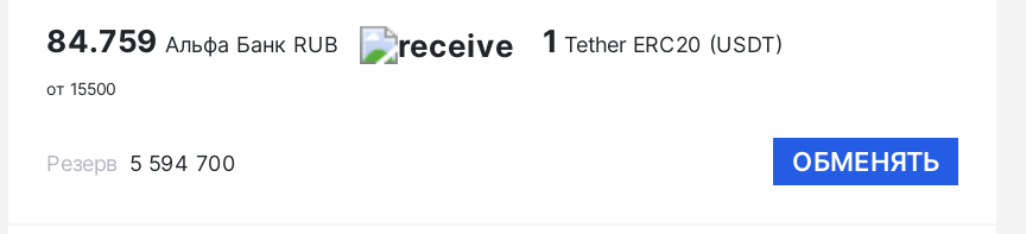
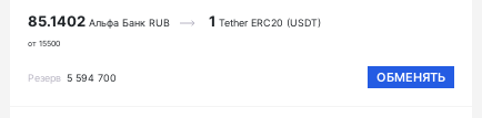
[46,22,338,60] 84.759 Альфа Банк RUB -> [28,12,170,30] 85.1402 Альфа Банк RUB

